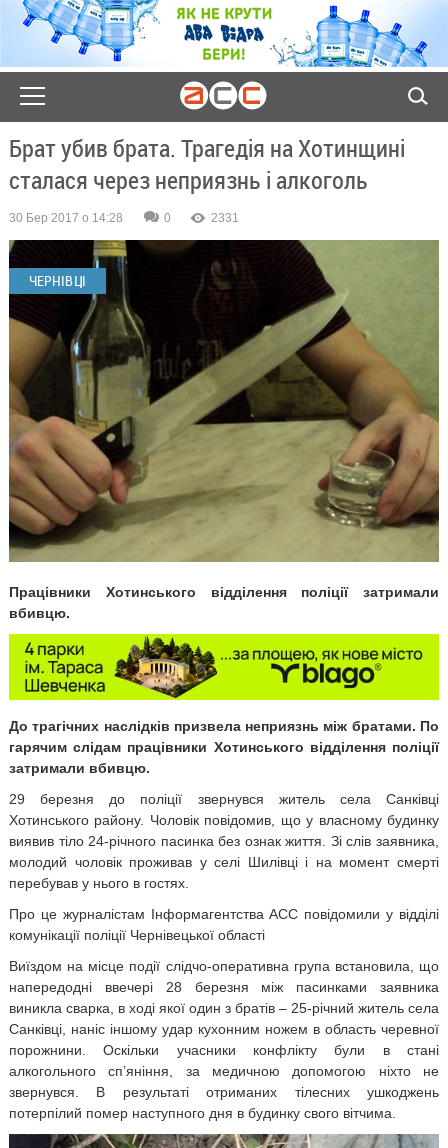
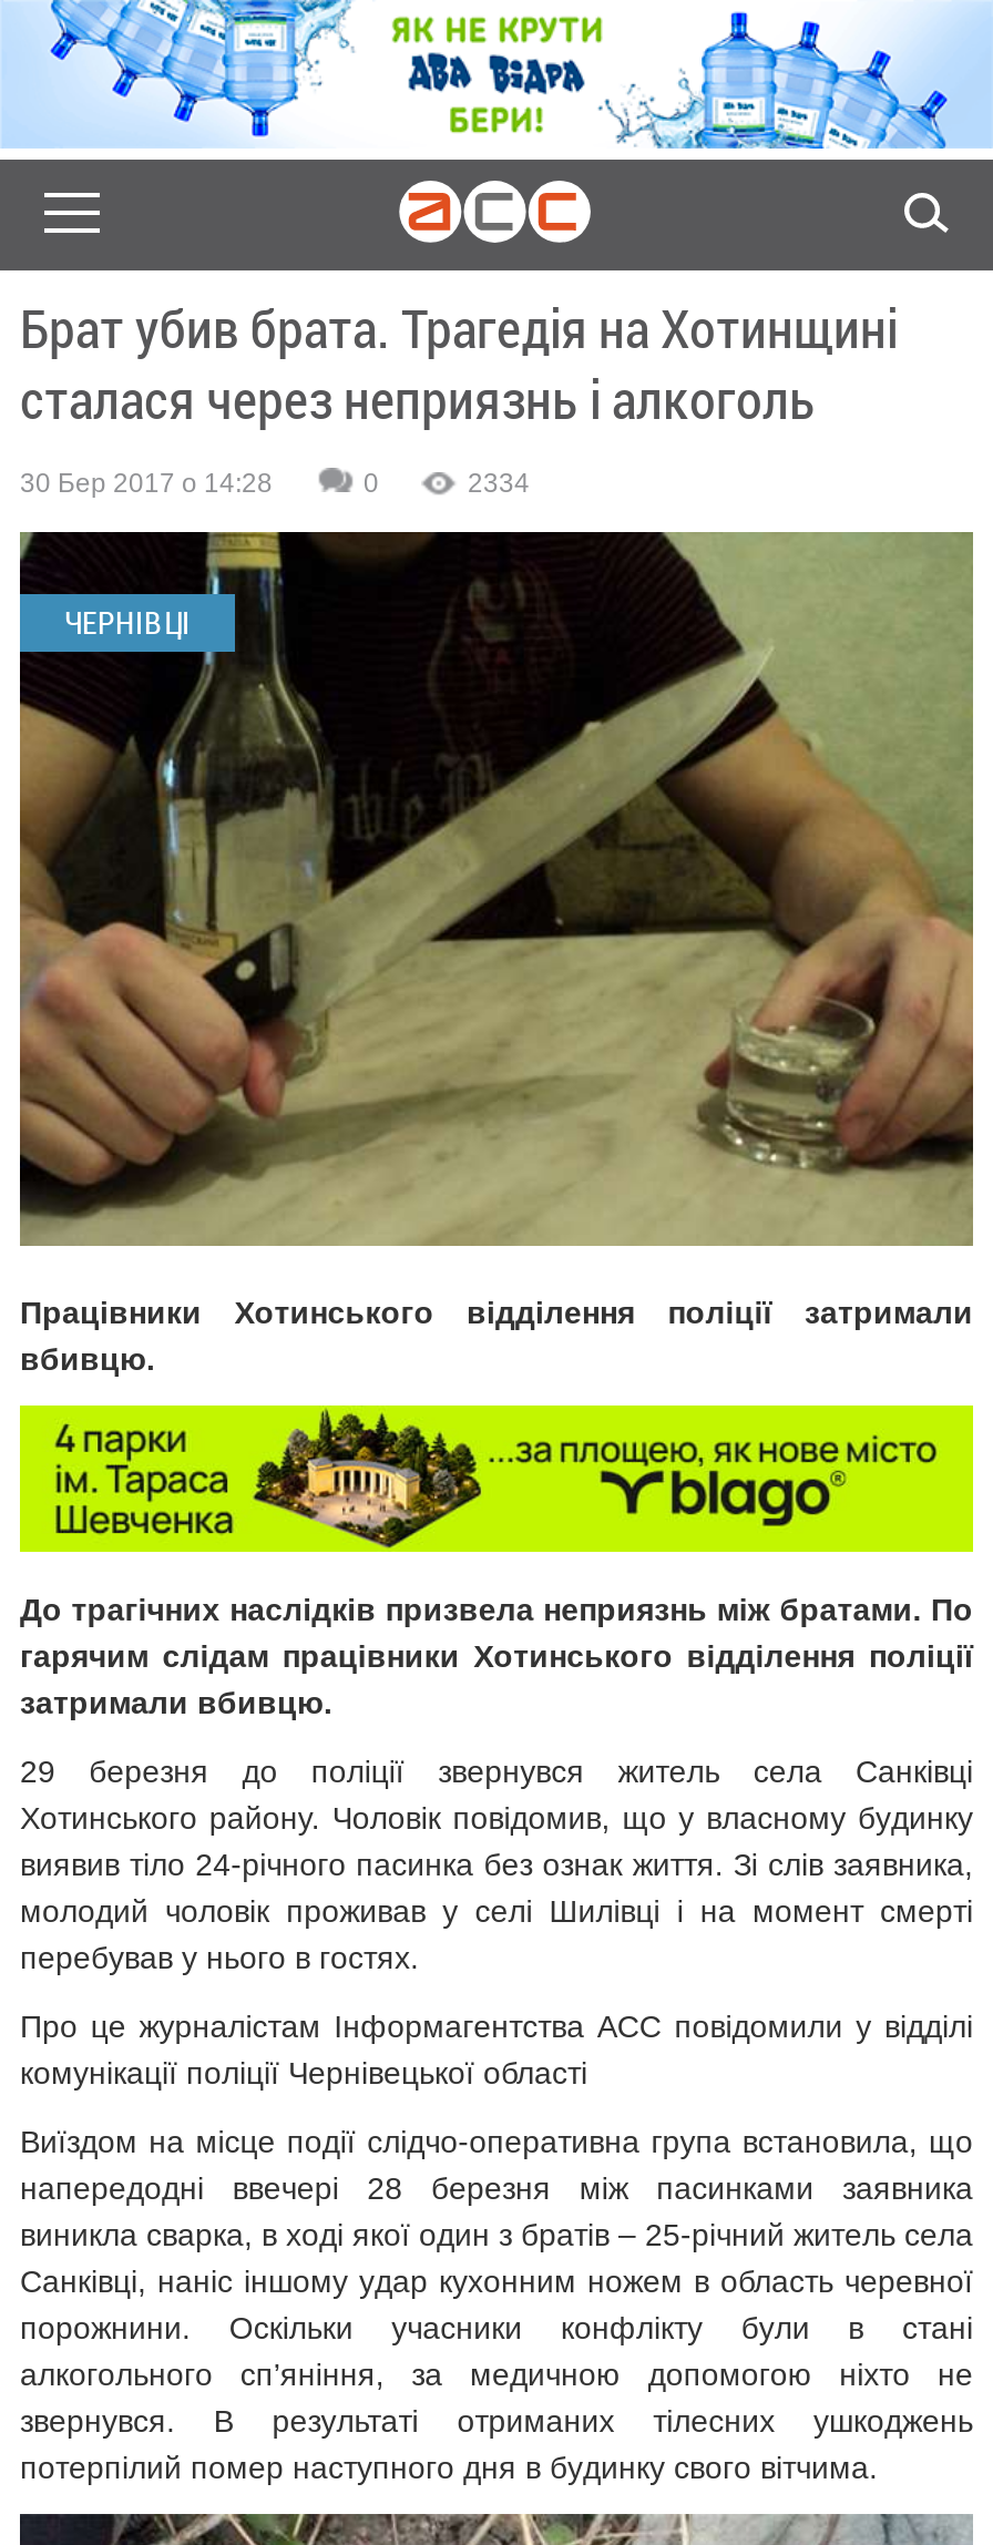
[211,211,239,225] 2331 -> [468,468,530,499] 2334

